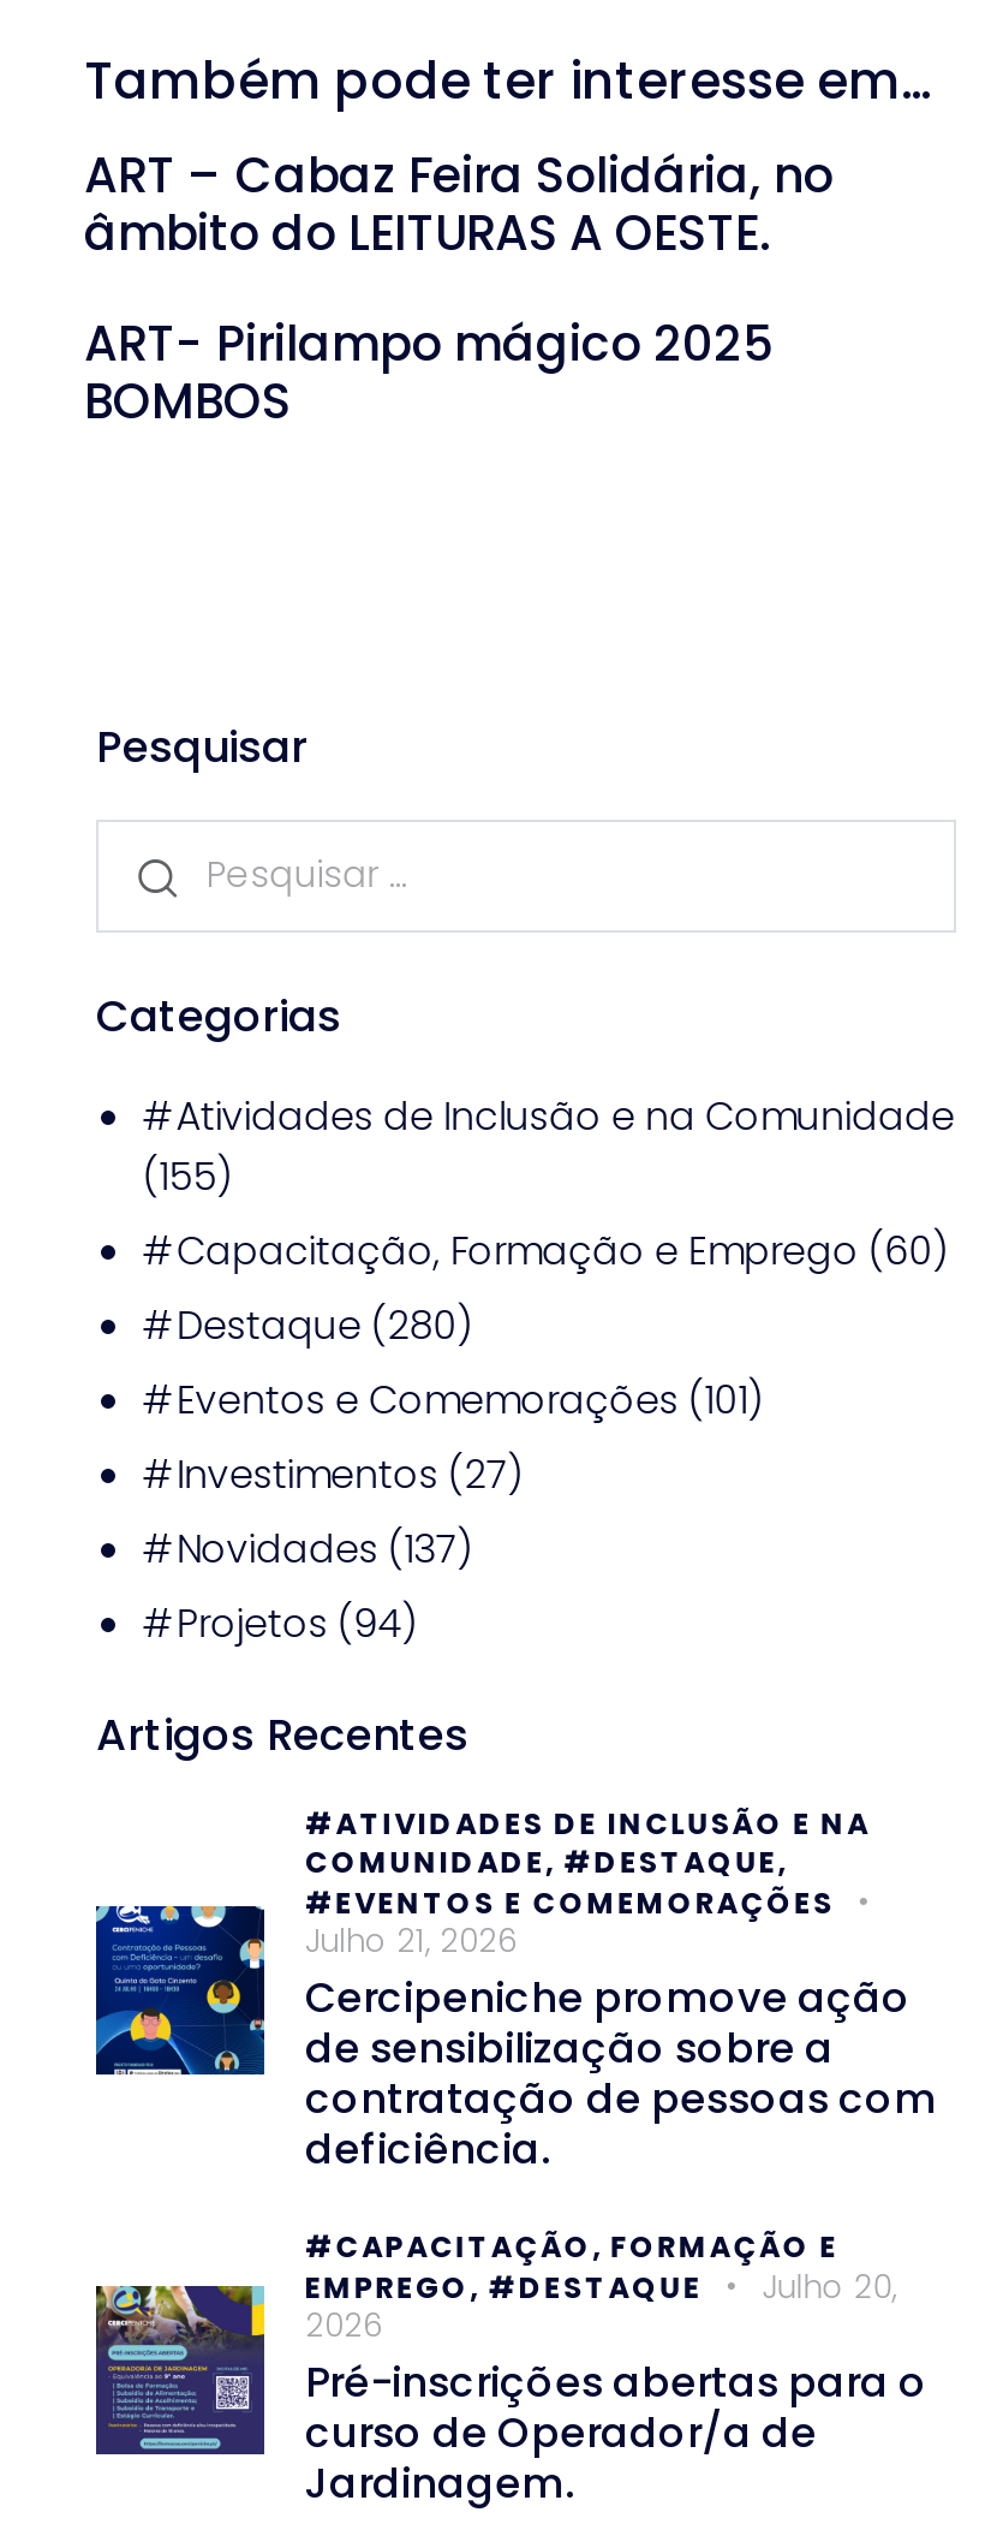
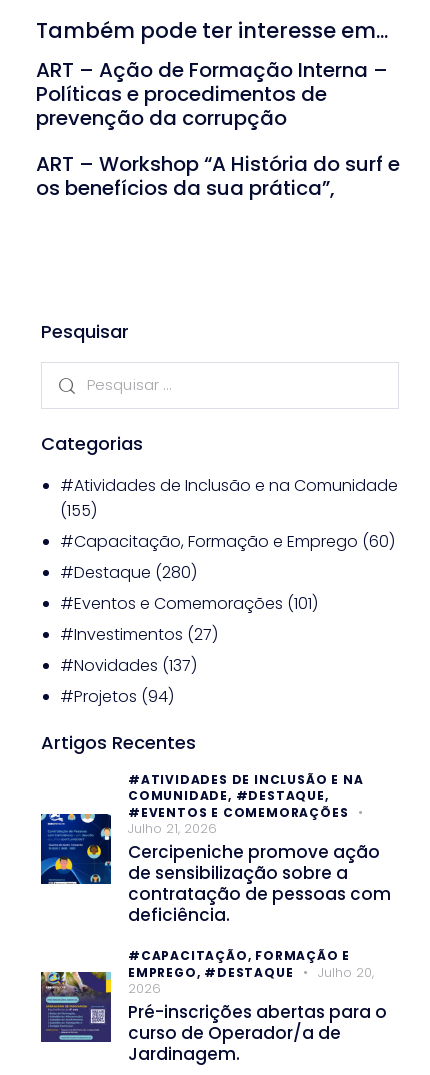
[84,142,834,267] ART – Cabaz Feira Solidária, no | âmbito do LEITURAS A OESTE. -> [36,56,388,132] ART – Ação de Formação Interna – | Políticas e procedimentos de | prevenção da corrupção
[84,310,774,435] ART- Pirilampo mágico 2025 | BOMBOS -> [36,150,400,202] ART – Workshop “A História do surf e | os benefícios da sua prática”,

